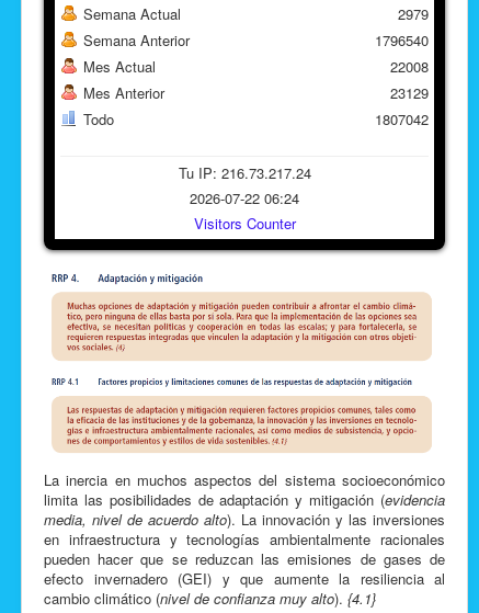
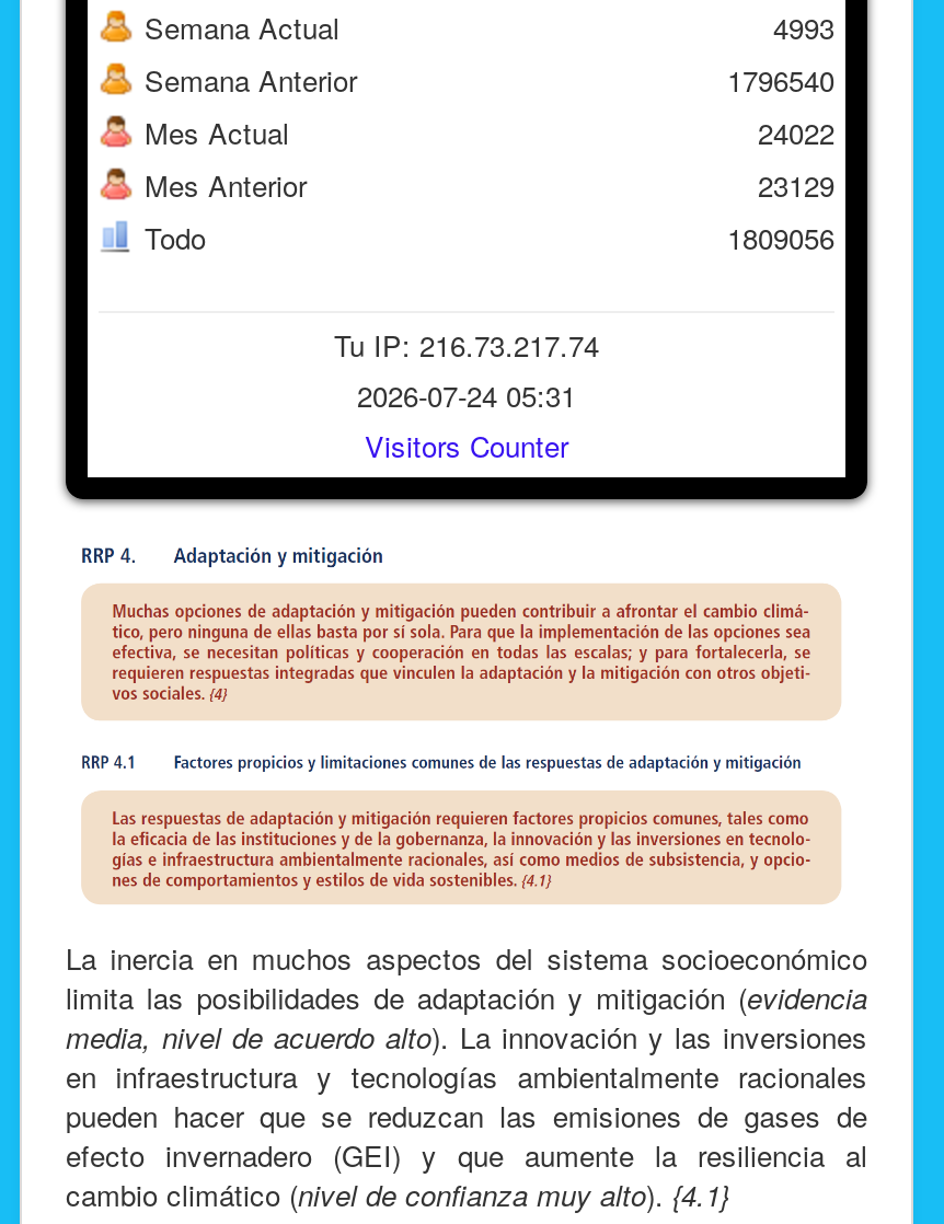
[398,3,429,24] 2979 -> [773,6,834,48] 4993
[390,56,429,77] 22008 -> [758,111,834,153] 24022
[375,108,429,129] 1807042 -> [727,217,834,258] 1809056
[178,162,311,183] Tu IP: 216.73.217.24 -> [334,324,599,365] Tu IP: 216.73.217.74
[190,187,299,208] 2026-07-22 06:24 -> [357,374,576,416] 2026-07-24 05:31

